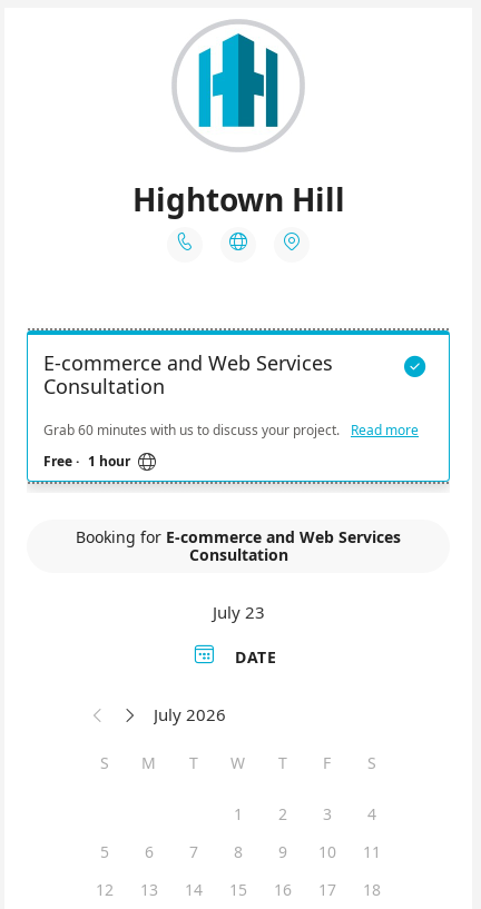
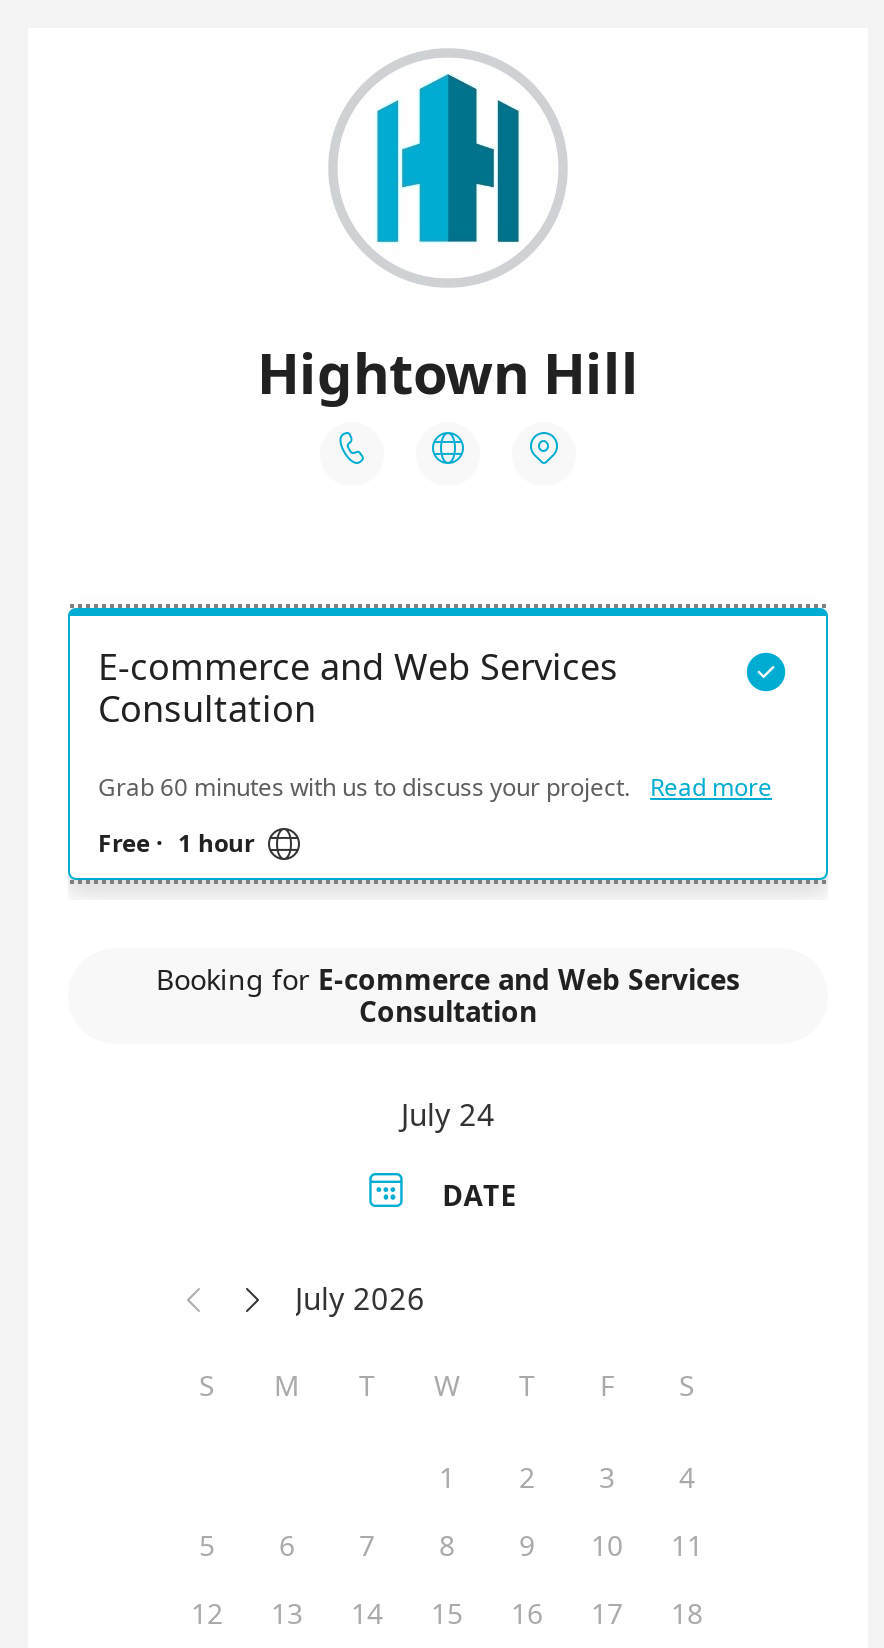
[212,601,264,623] July 23 -> [401,1094,495,1134] July 24

